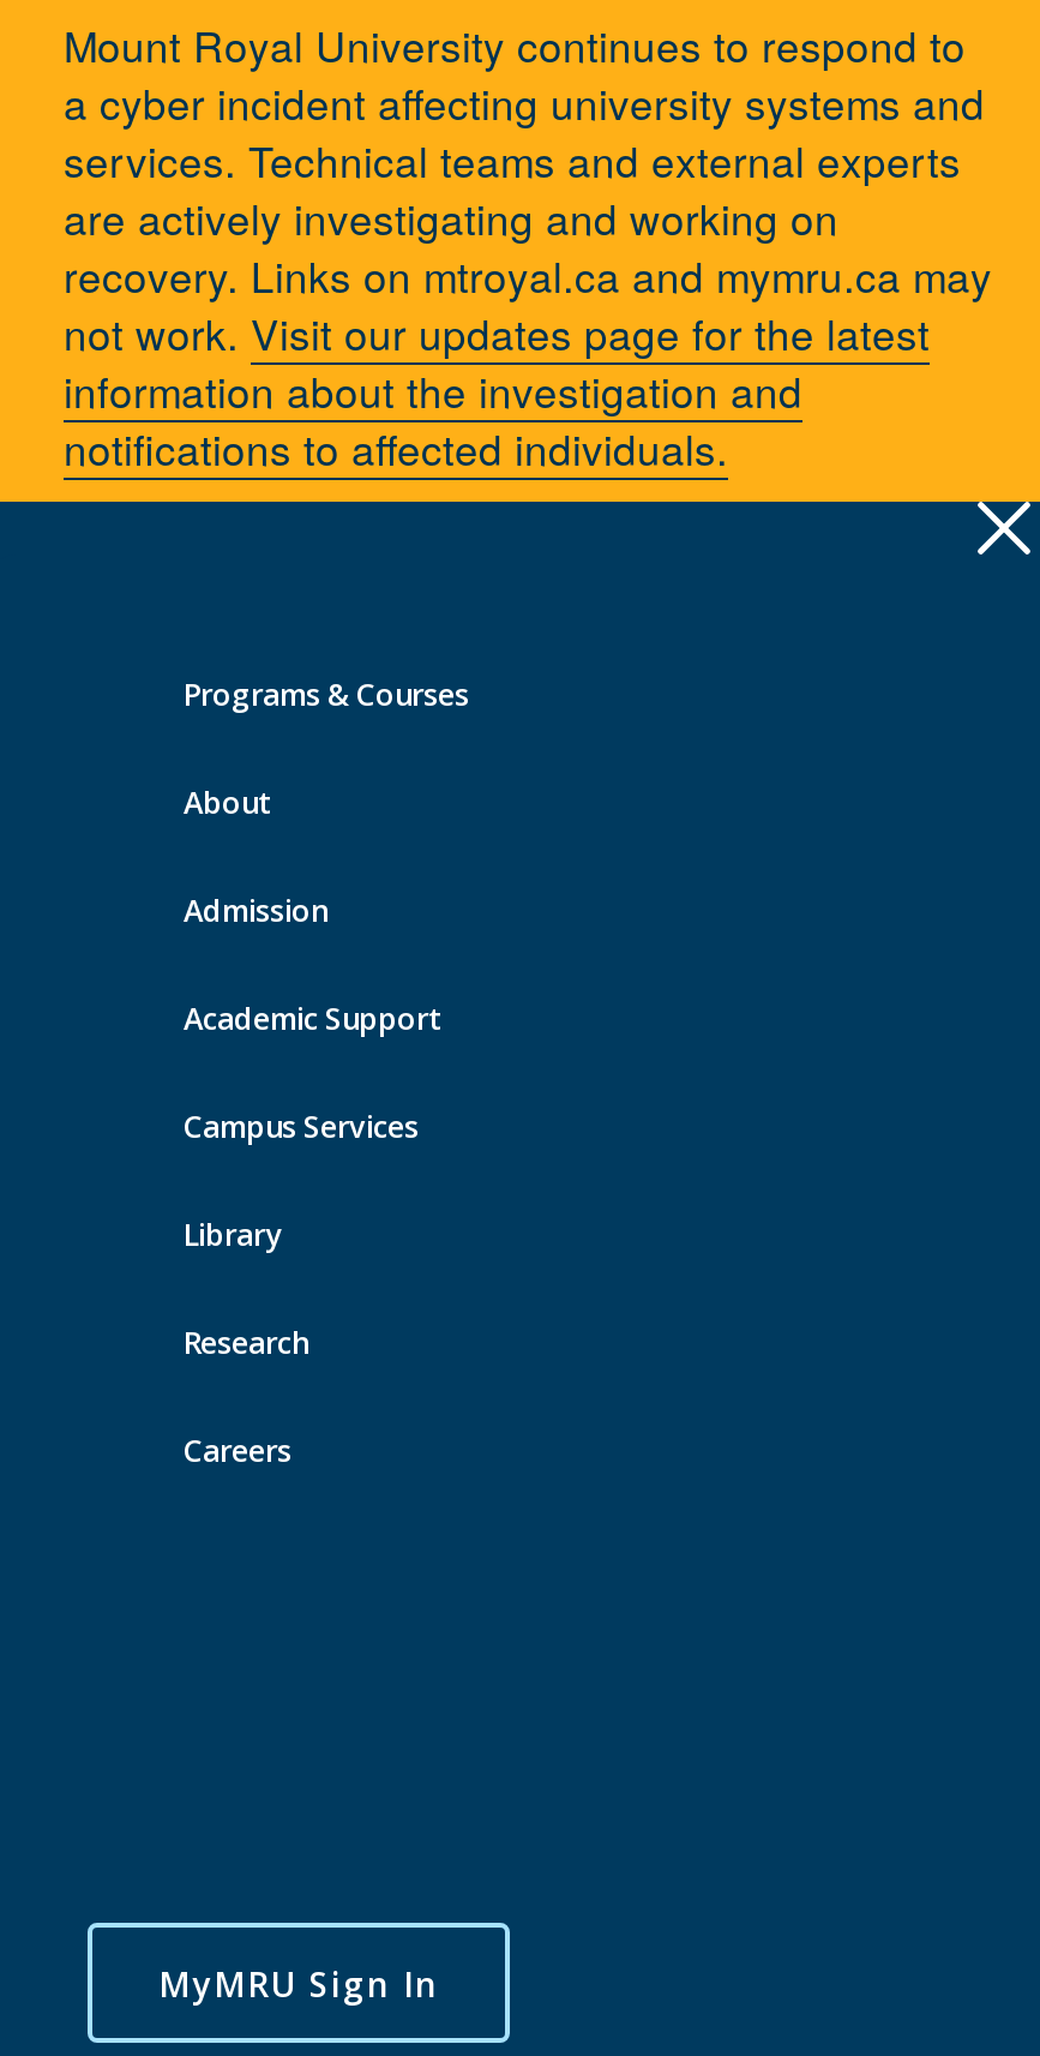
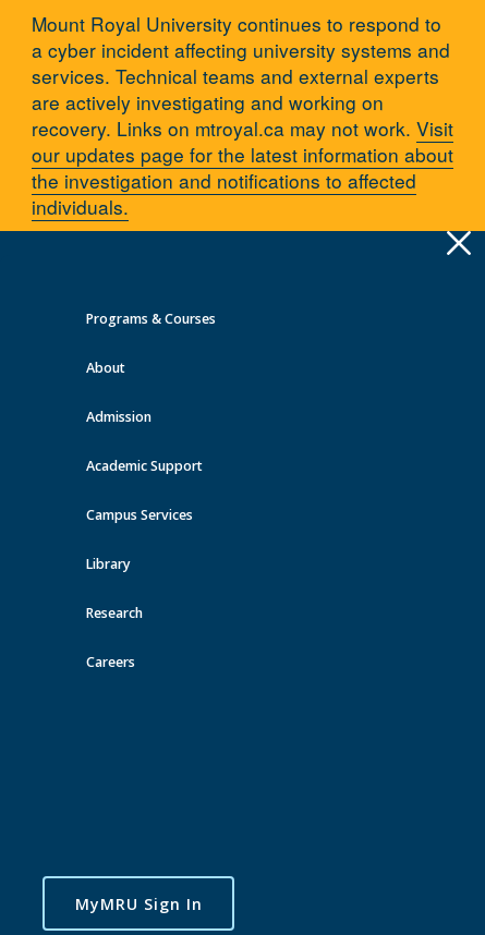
[64,245,992,478] recovery. Links on mtroyal.ca and mymru.ca may | not work. Visit our updates page for the latest | information about the investigation and | notifications to affected individuals. -> [32,114,453,220] recovery. Links on mtroyal.ca may not work. Visit | our updates page for the latest information about | the investigation and notifications to affected | individuals.

